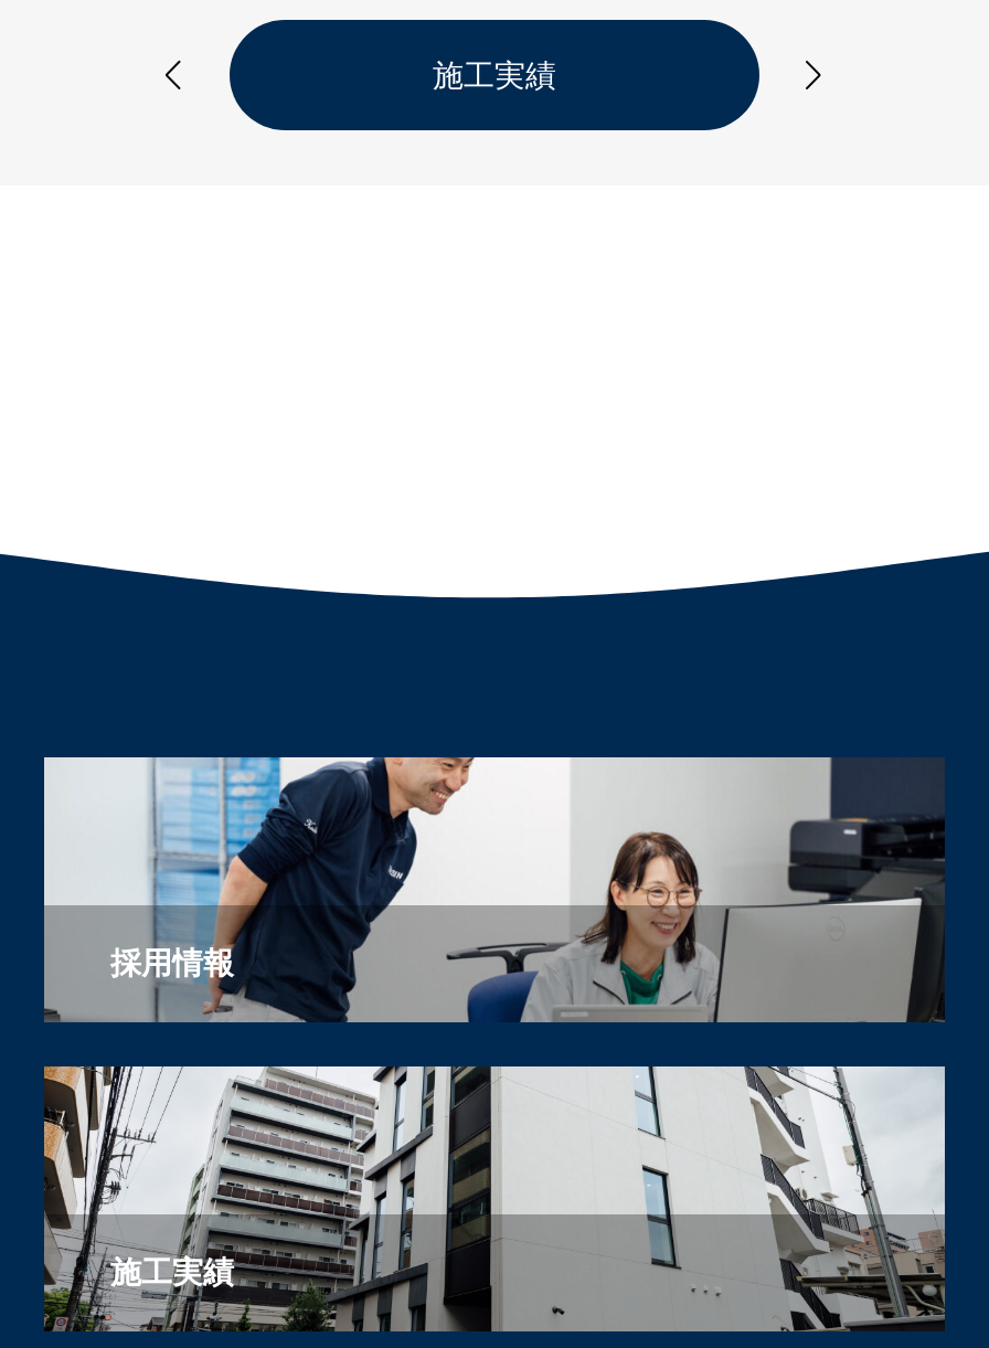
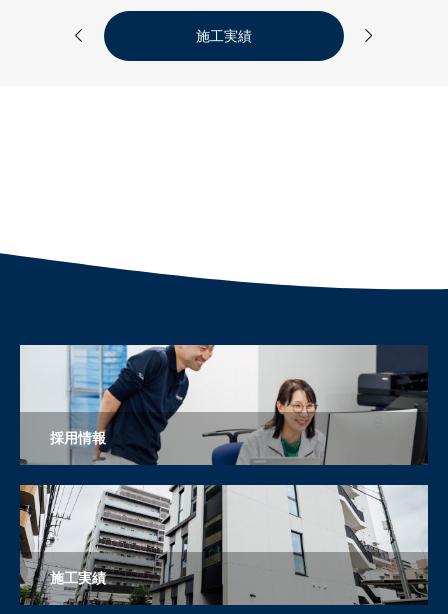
[272,550,982,634] [image] -> [122,252,445,290] [image]

